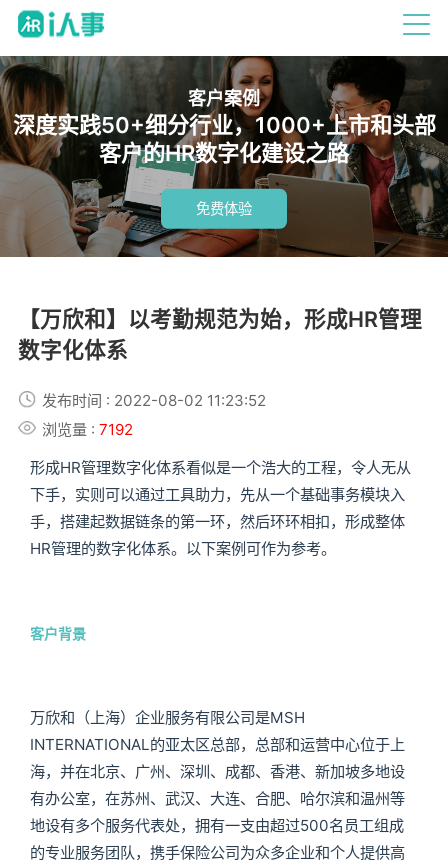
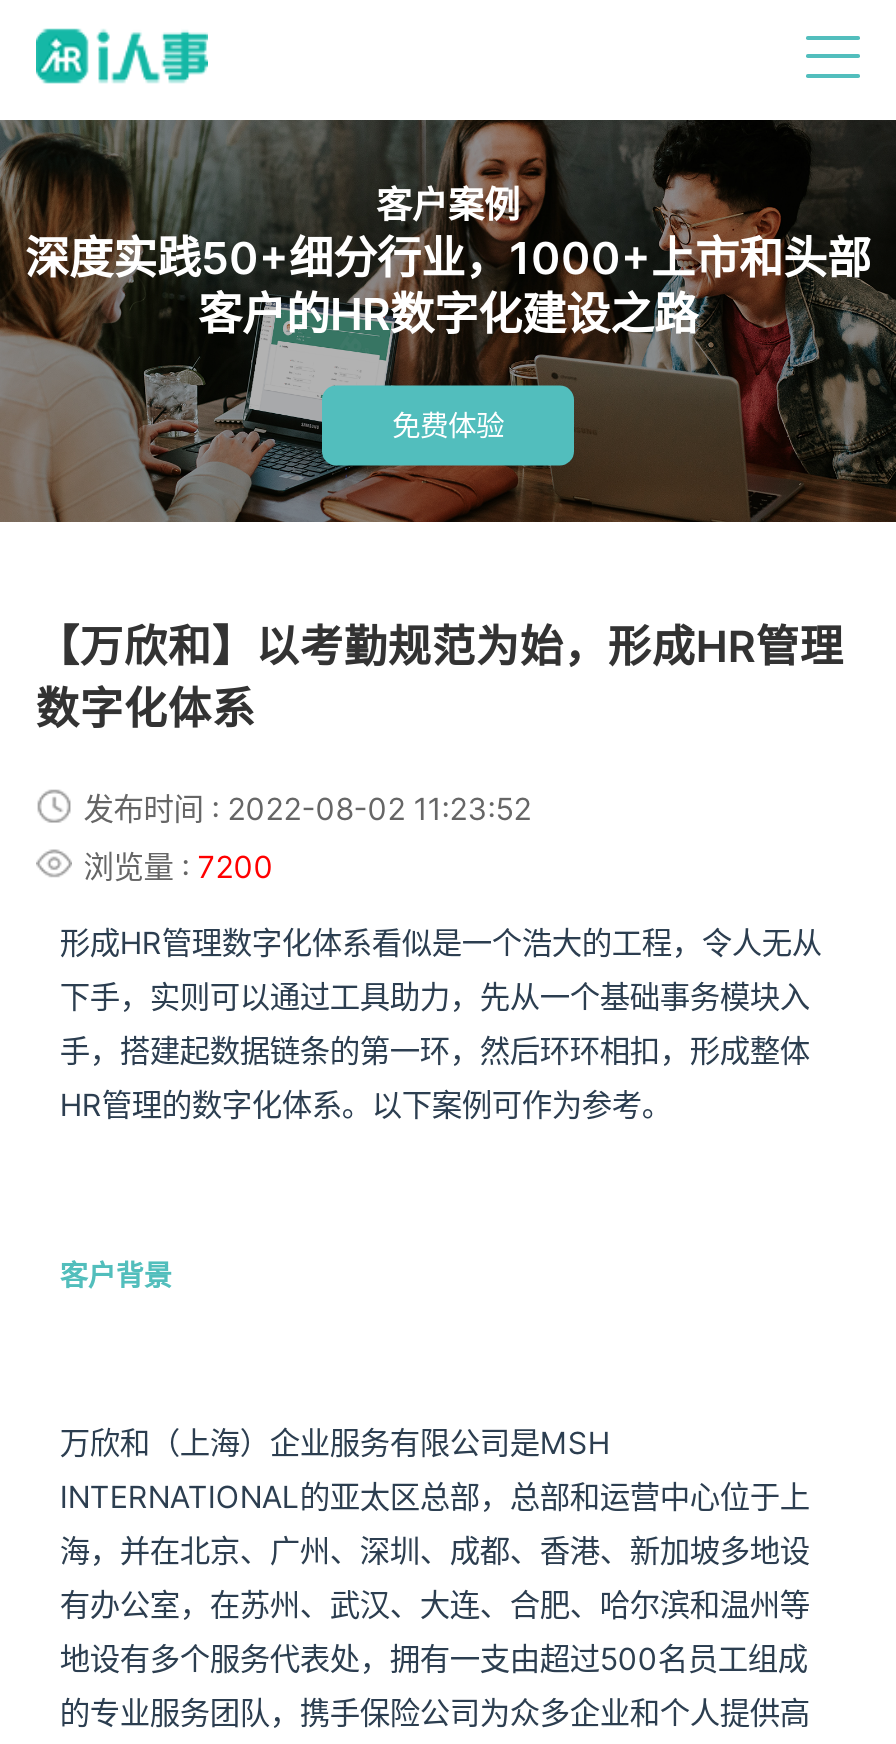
[42,420,133,439] 浏览量 : 7192 -> [84,848,274,886] 浏览量 : 7200

